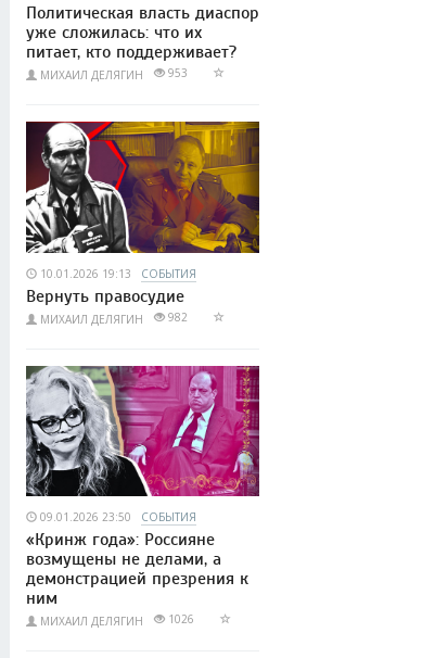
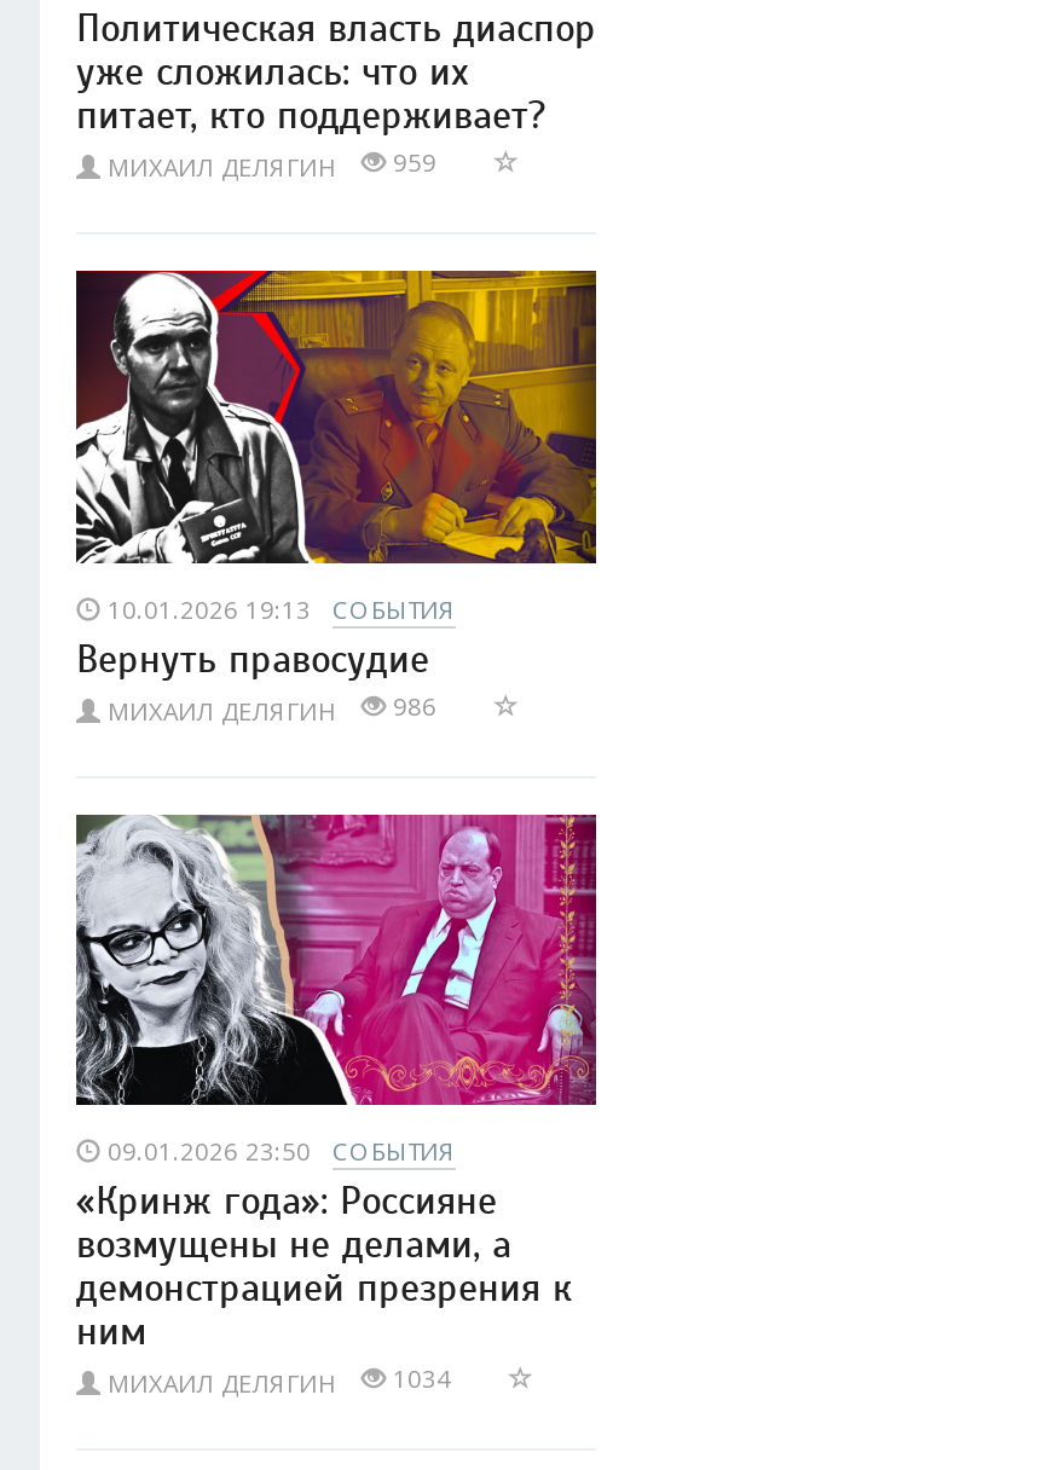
[40,65,194,83] МИХАИЛ ДЕЛЯГИН 953 -> [108,146,451,184] МИХАИЛ ДЕЛЯГИН 959
[40,309,194,327] МИХАИЛ ДЕЛЯГИН 982 -> [108,689,451,727] МИХАИЛ ДЕЛЯГИН 986
[40,612,201,629] МИХАИЛ ДЕЛЯГИН 1026 -> [108,1362,465,1401] МИХАИЛ ДЕЛЯГИН 1034

